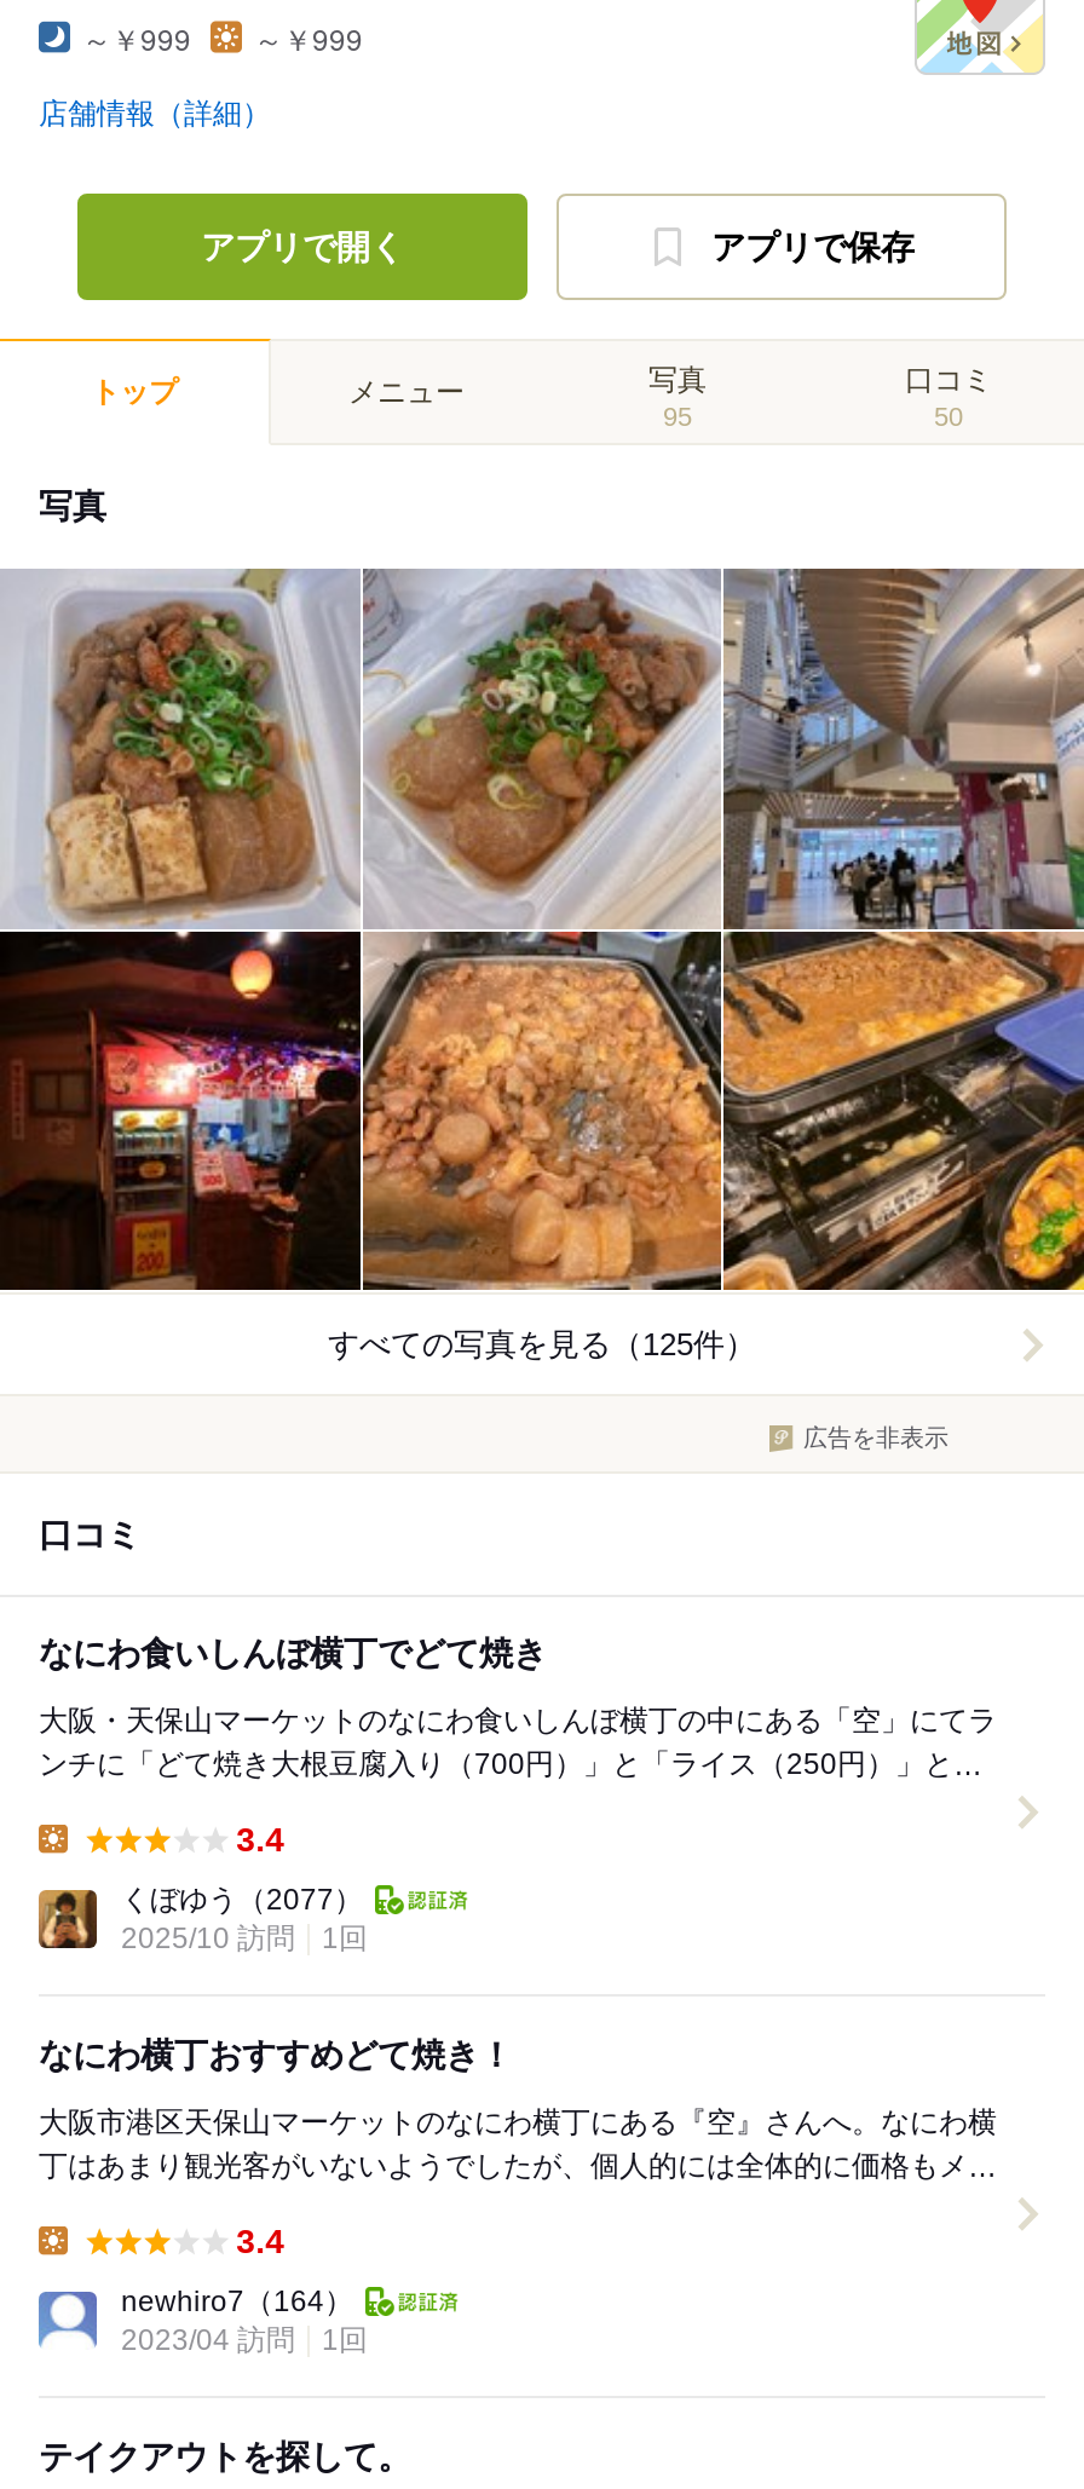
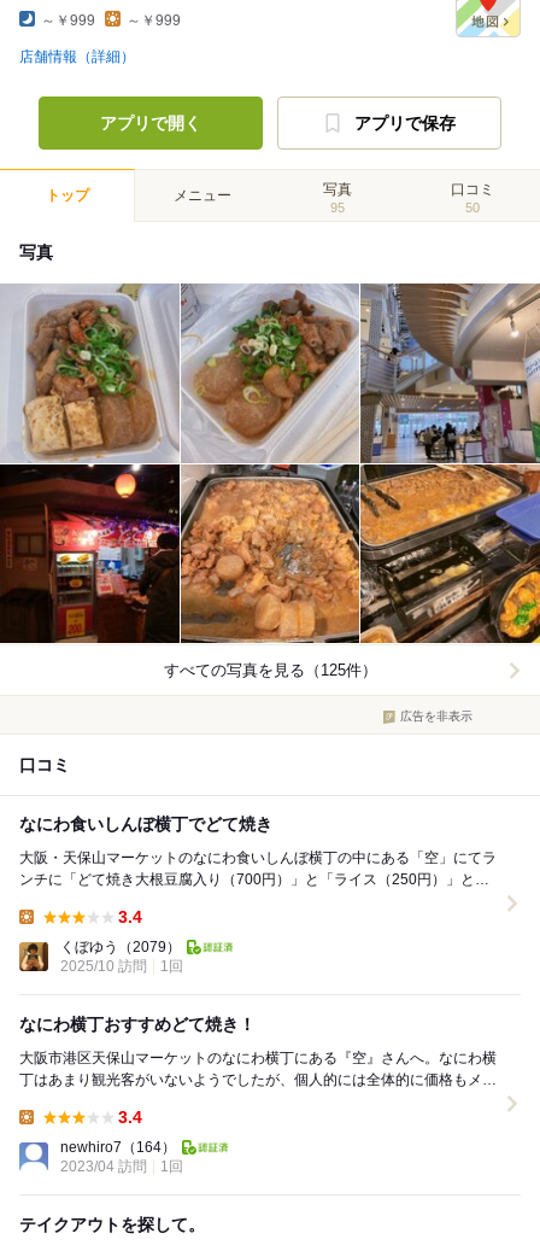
[121,1884,363,1917] くぼゆう（2077） -> [60,939,181,956] くぼゆう（2079）

